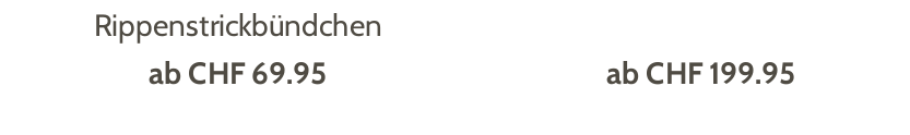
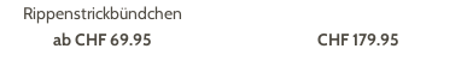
[606,52,796,92] ab CHF 199.95 -> [317,29,399,50] CHF 179.95

